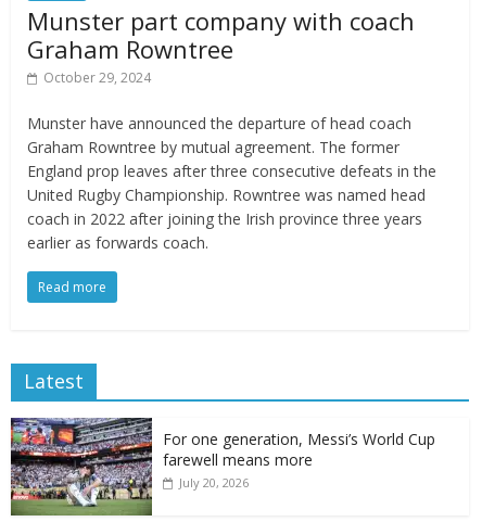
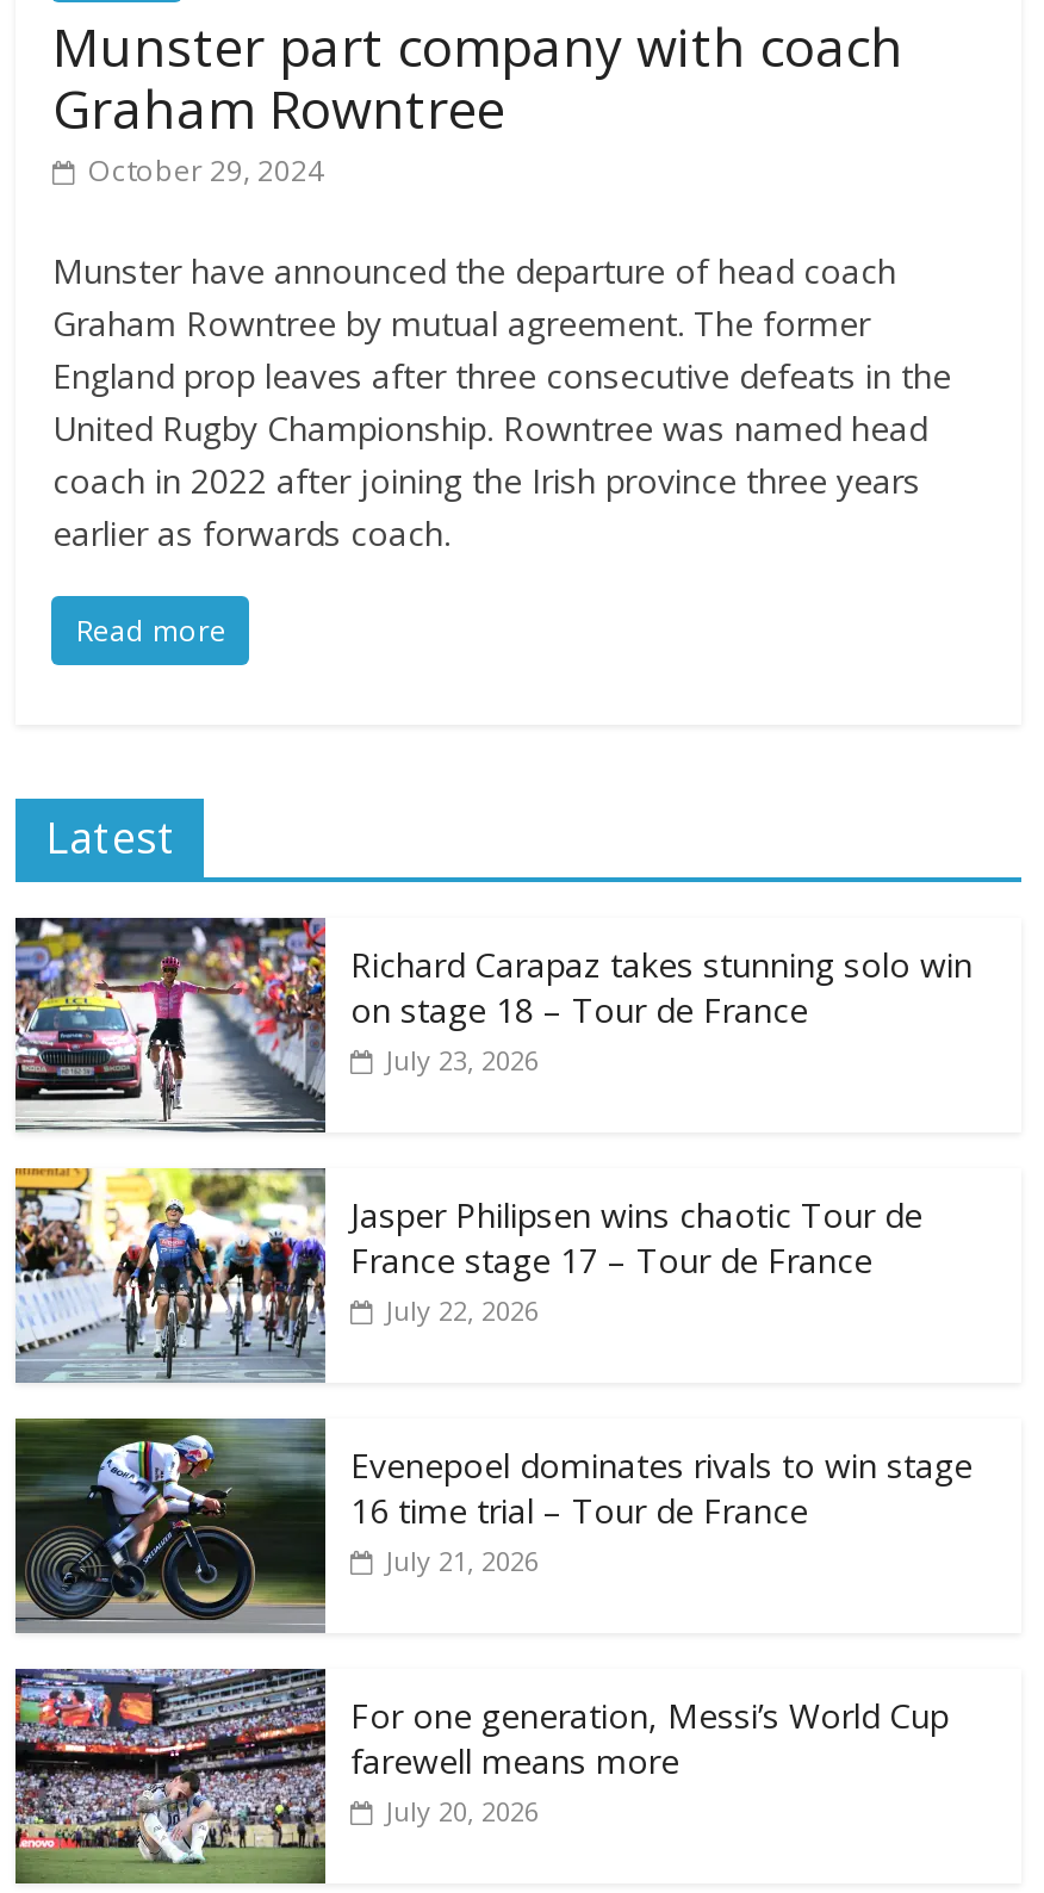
none -> [13,916,972,1132] [image] | Richard Carapaz takes stunning solo win | on stage 18 – Tour de France | July 23, 2026
none -> [13,1166,922,1385] [image] | Jasper Philipsen wins chaotic Tour de | France stage 17 – Tour de France | July 22, 2026
none -> [13,1416,972,1633] [image] | Evenepoel dominates rivals to win stage | 16 time trial – Tour de France | July 21, 2026

